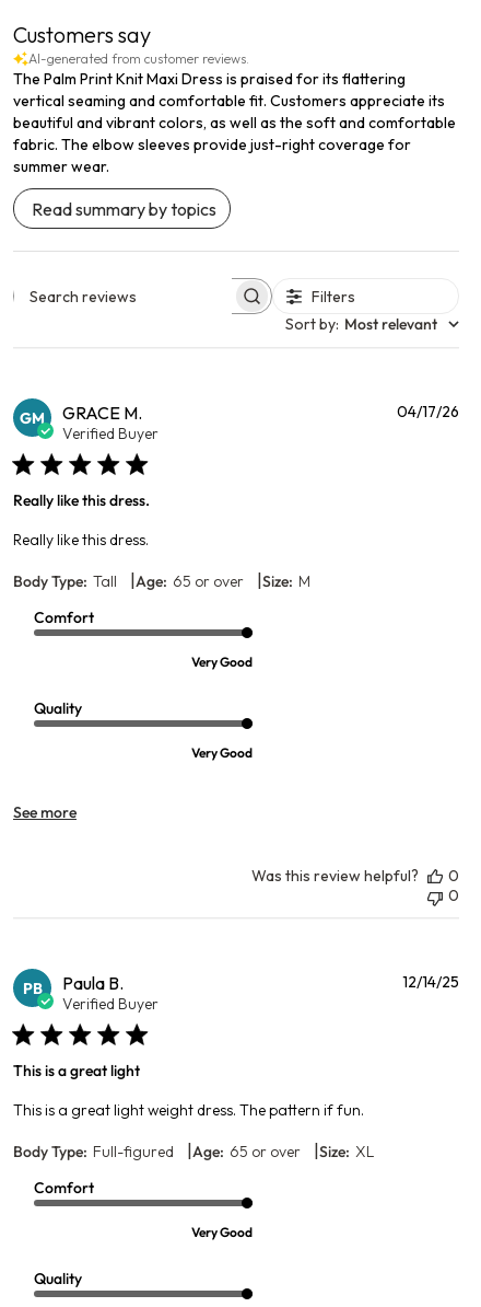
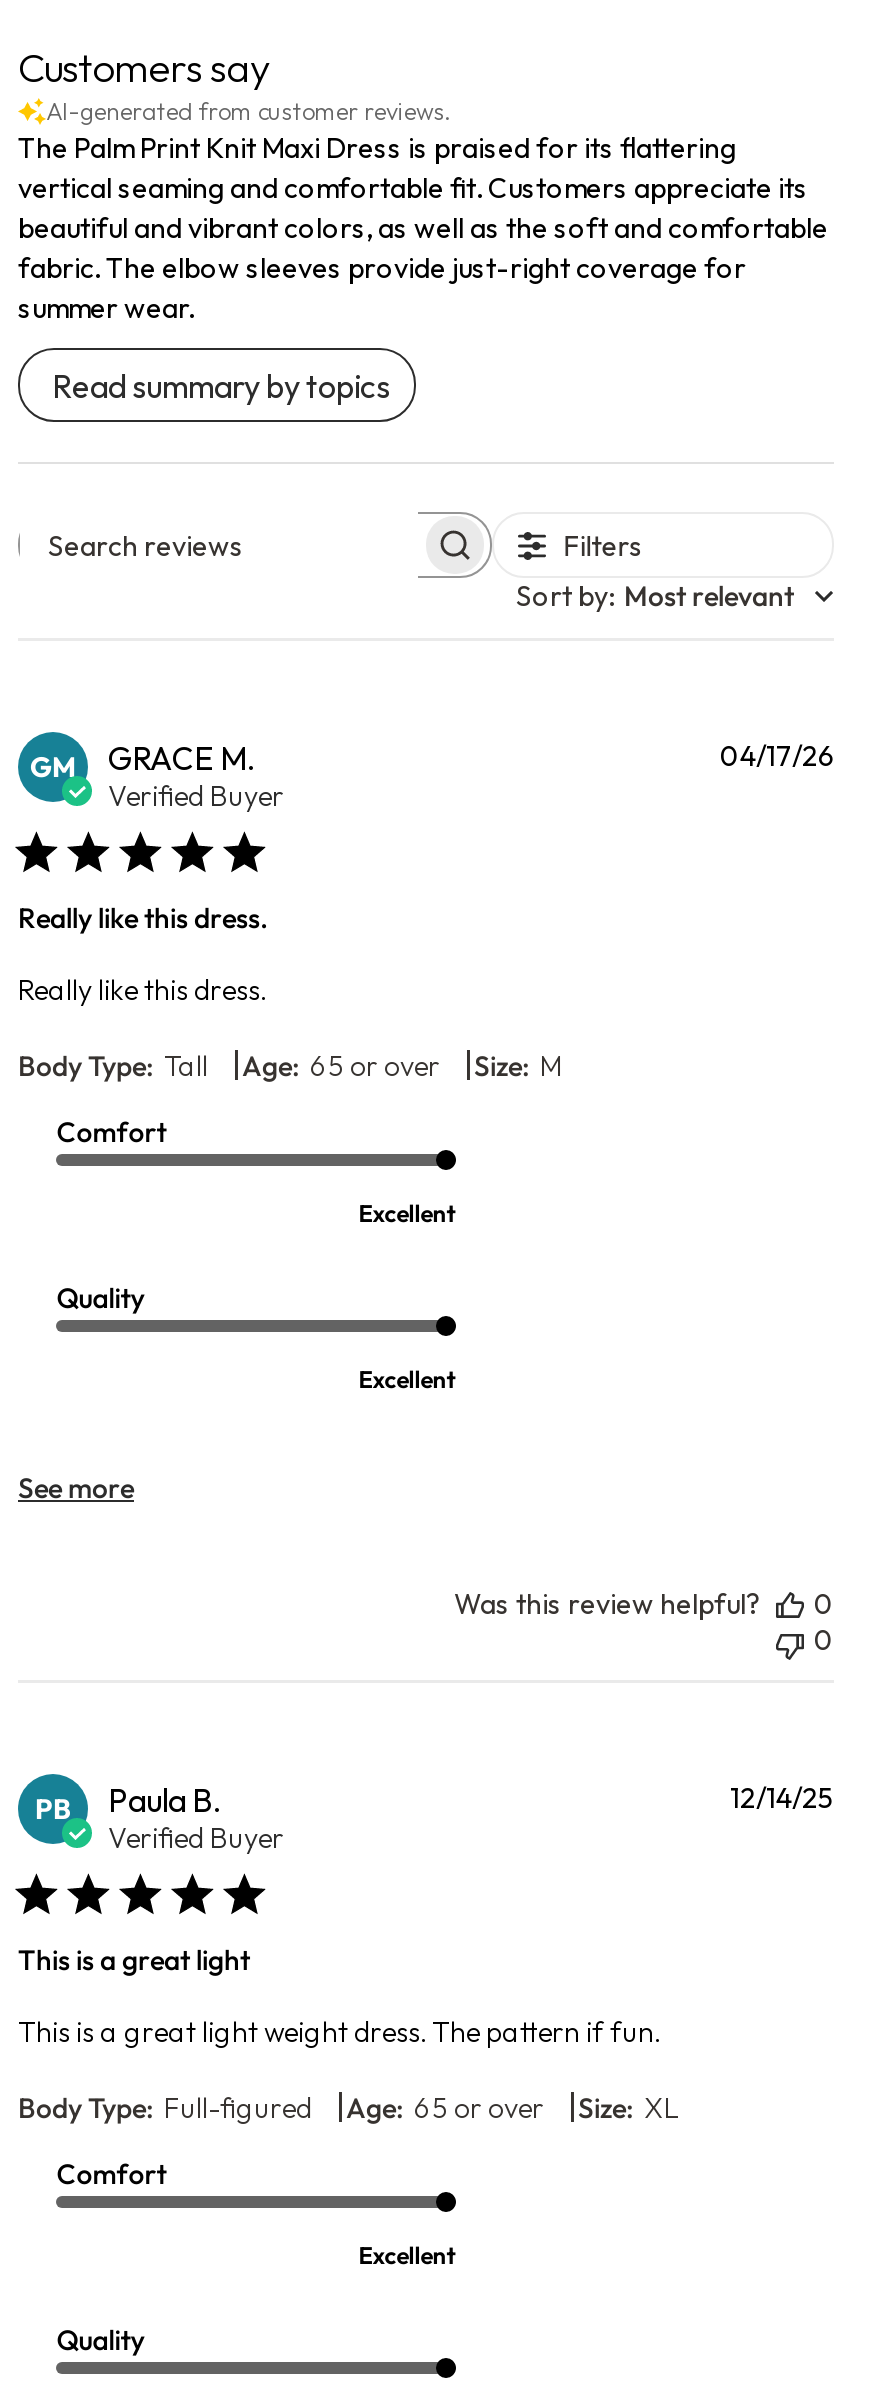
[192,654,253,670] Very Good -> [358,1198,456,1228] Excellent
[192,744,253,761] Very Good -> [358,1364,456,1394] Excellent
[192,1224,253,1240] Very Good -> [358,2240,456,2270] Excellent

